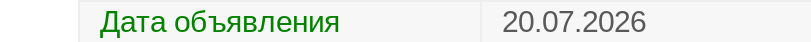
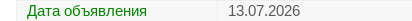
[502,4,646,38] 20.07.2026 -> [228,2,300,19] 13.07.2026

